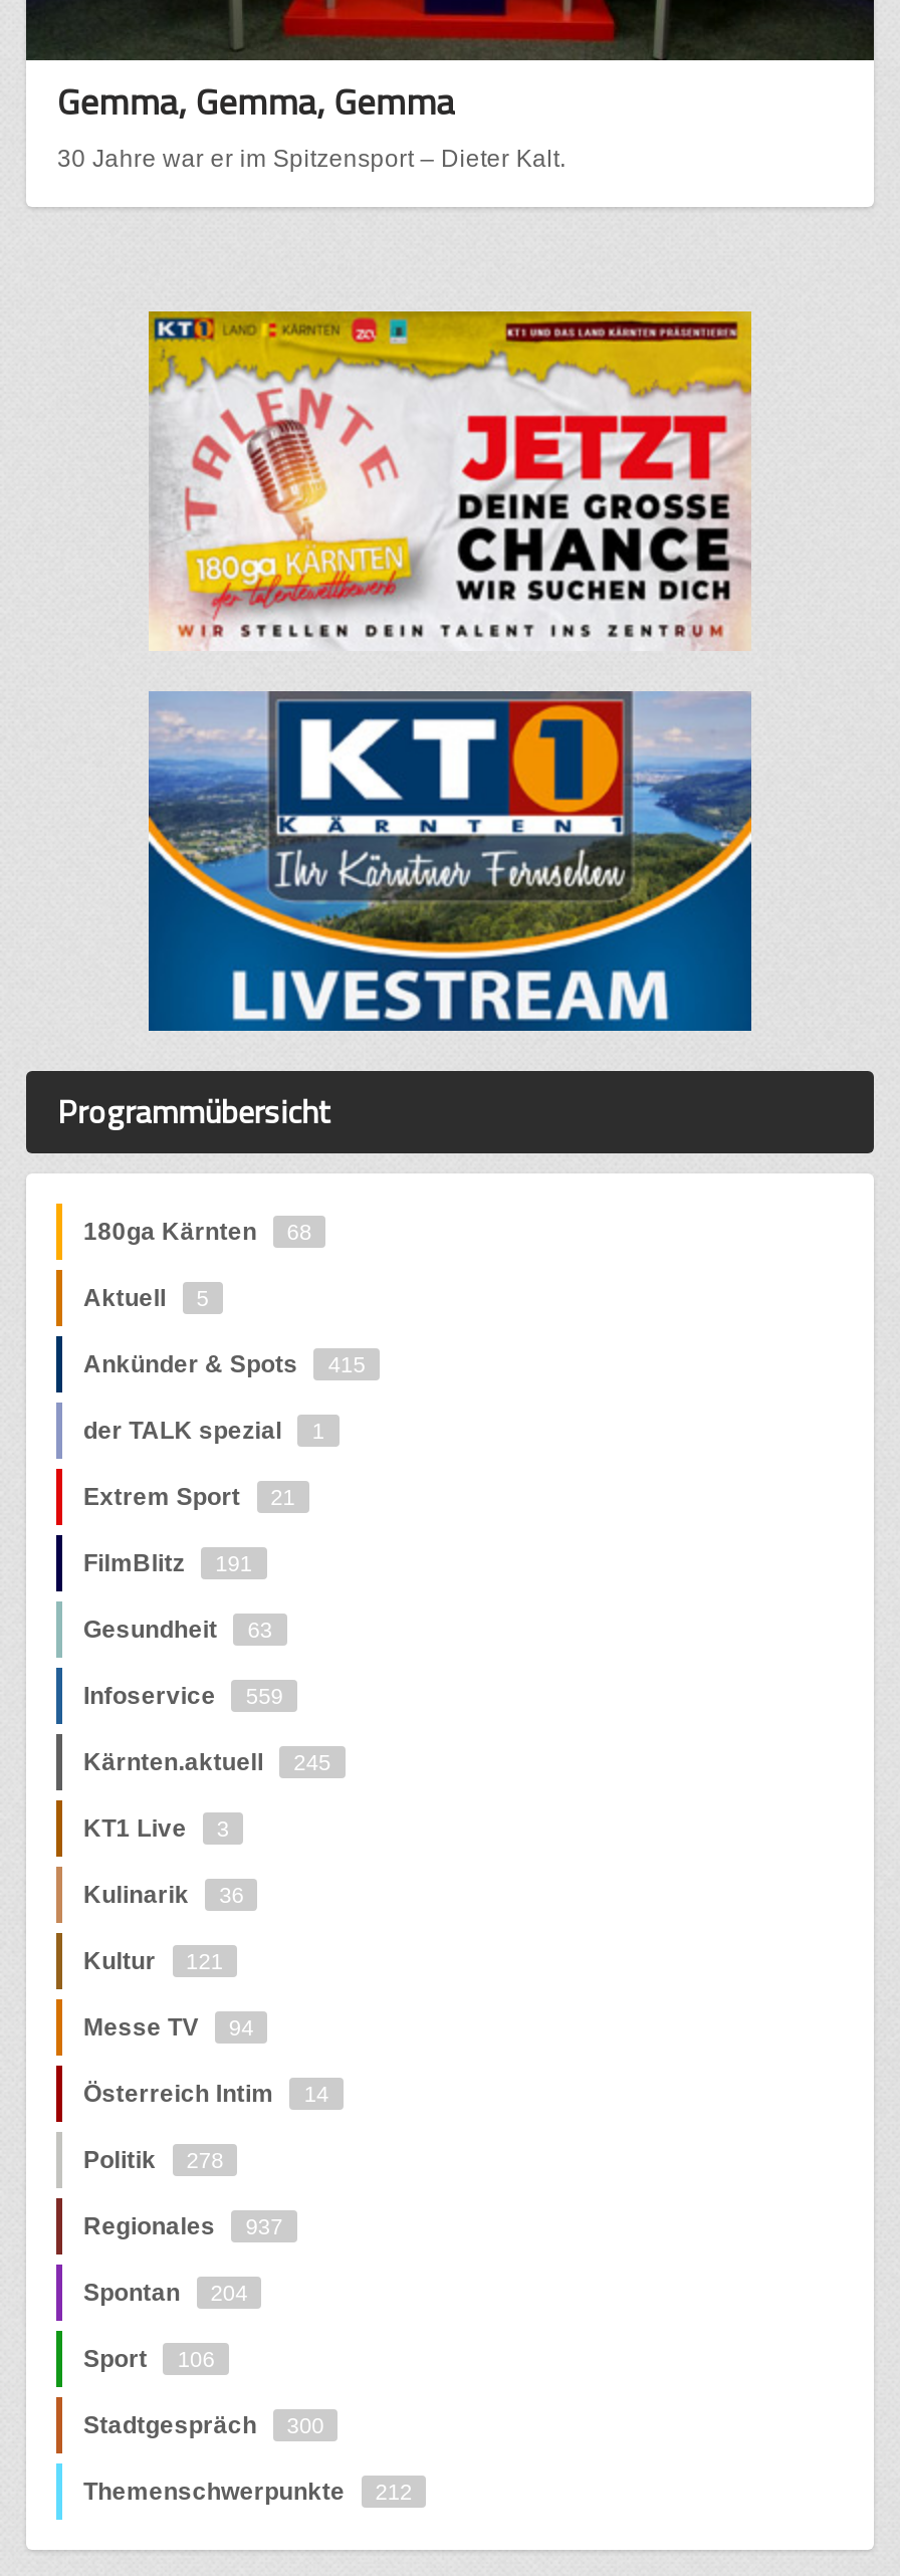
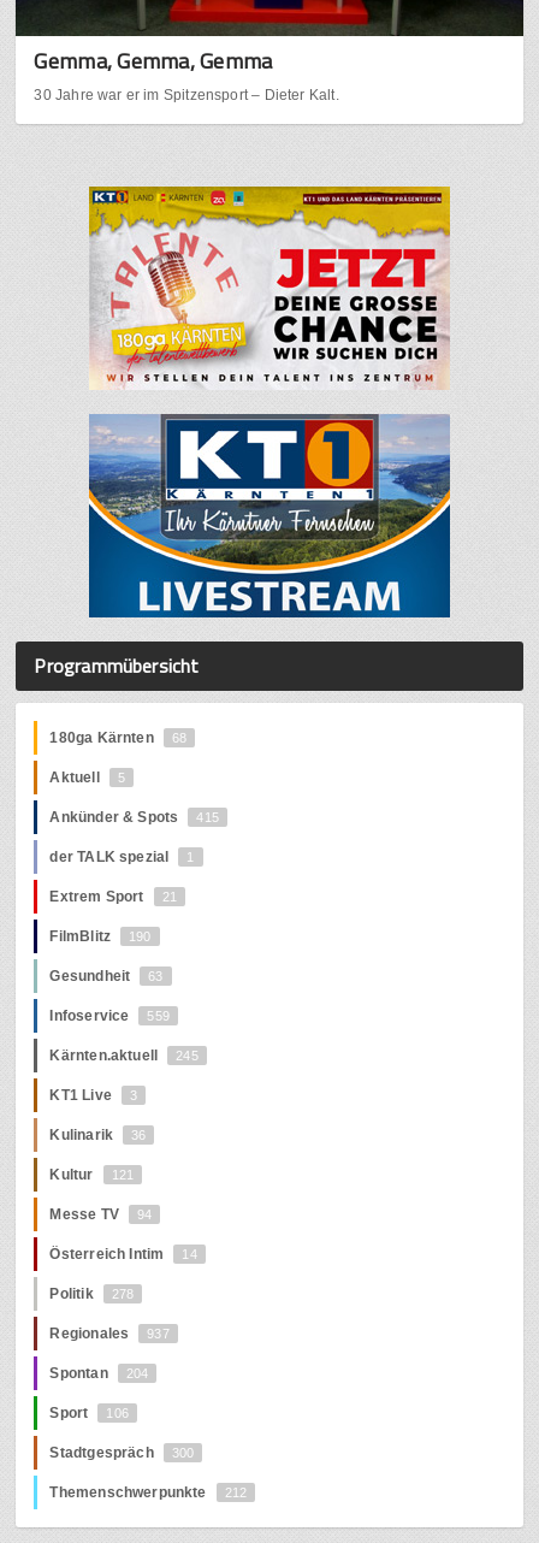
[83,1550,252,1578] FilmBlitz 191 -> [50,929,151,945] FilmBlitz 190

